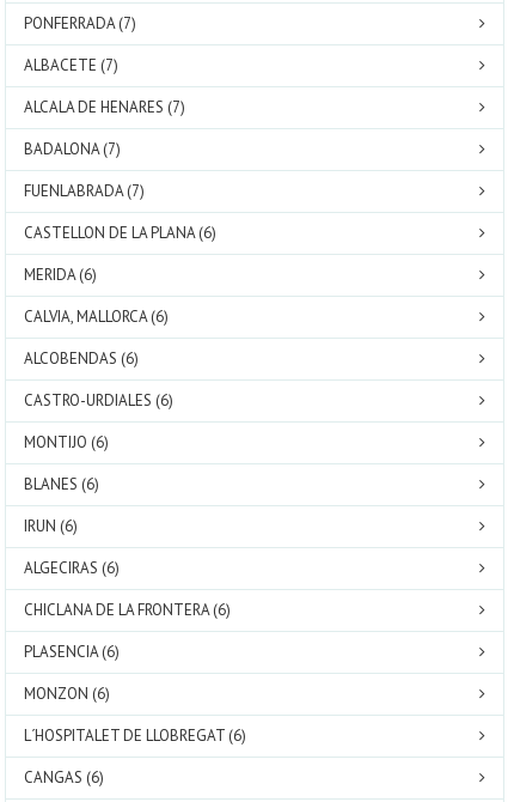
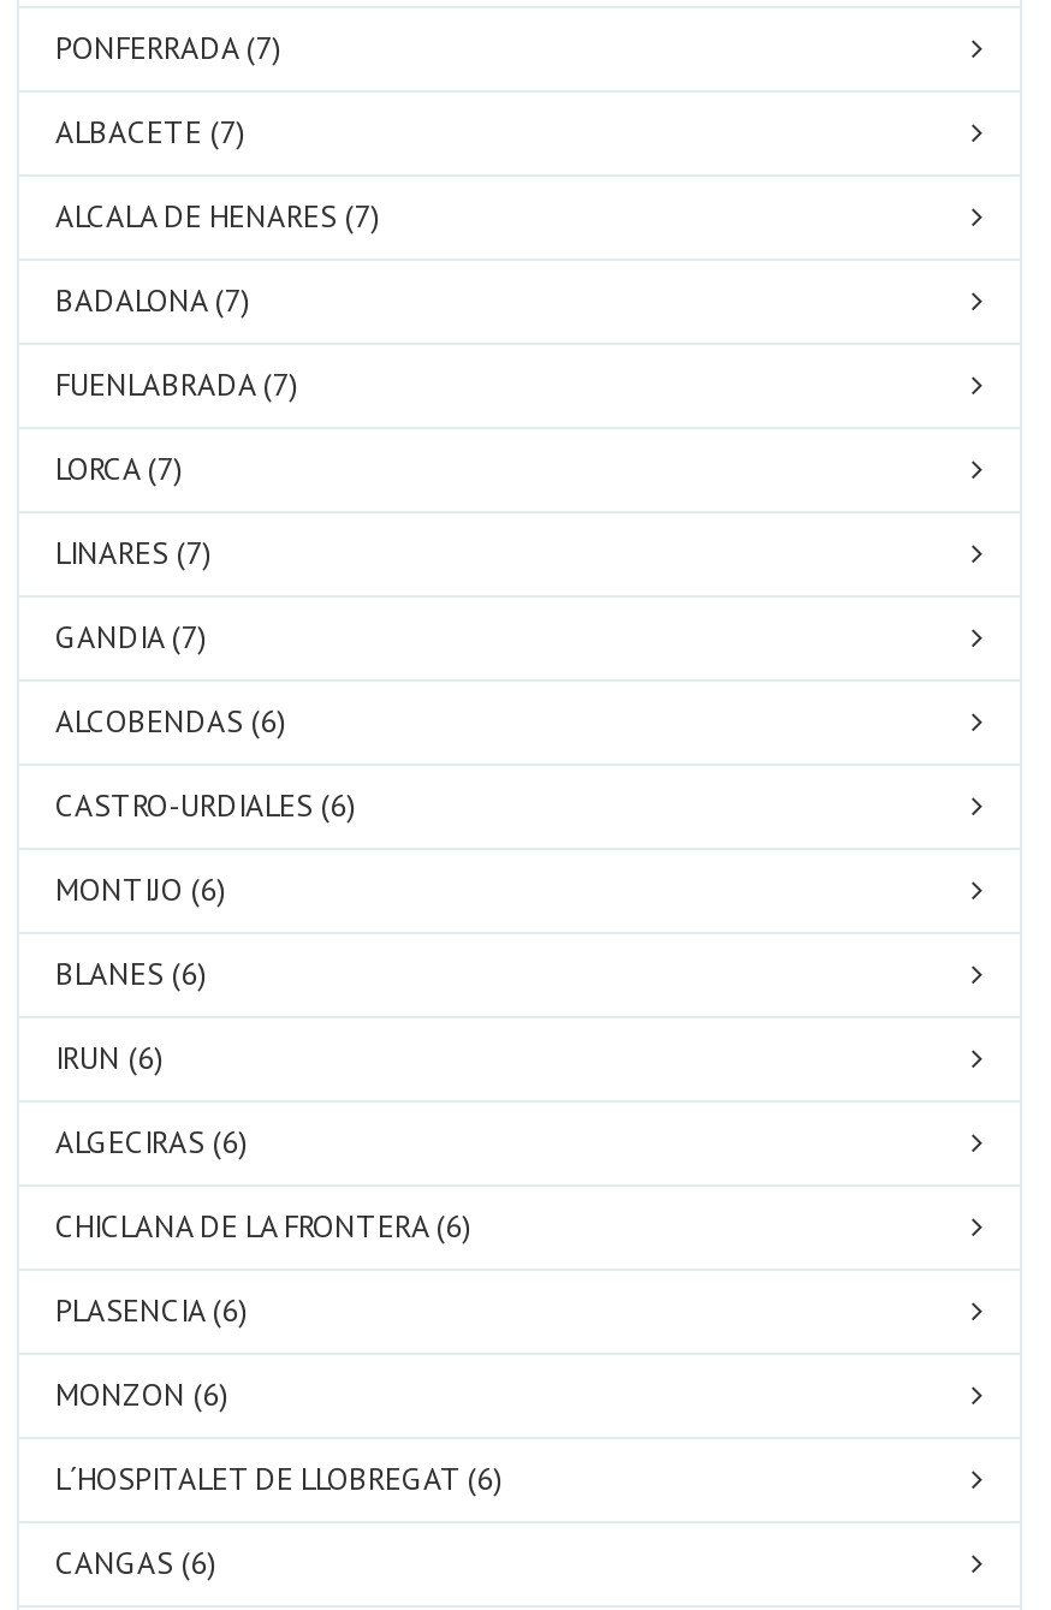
[24,223,216,243] CASTELLON DE LA PLANA (6) -> [55,448,183,489] LORCA (7)
[24,265,97,285] MERIDA (6) -> [55,533,212,574] LINARES (7)
[24,306,169,327] CALVIA, MALLORCA (6) -> [55,617,207,658] GANDIA (7)

